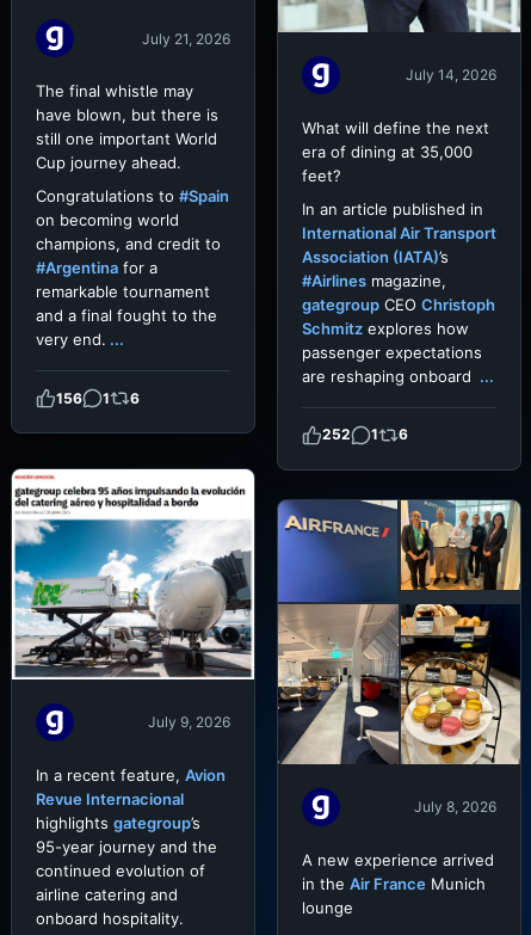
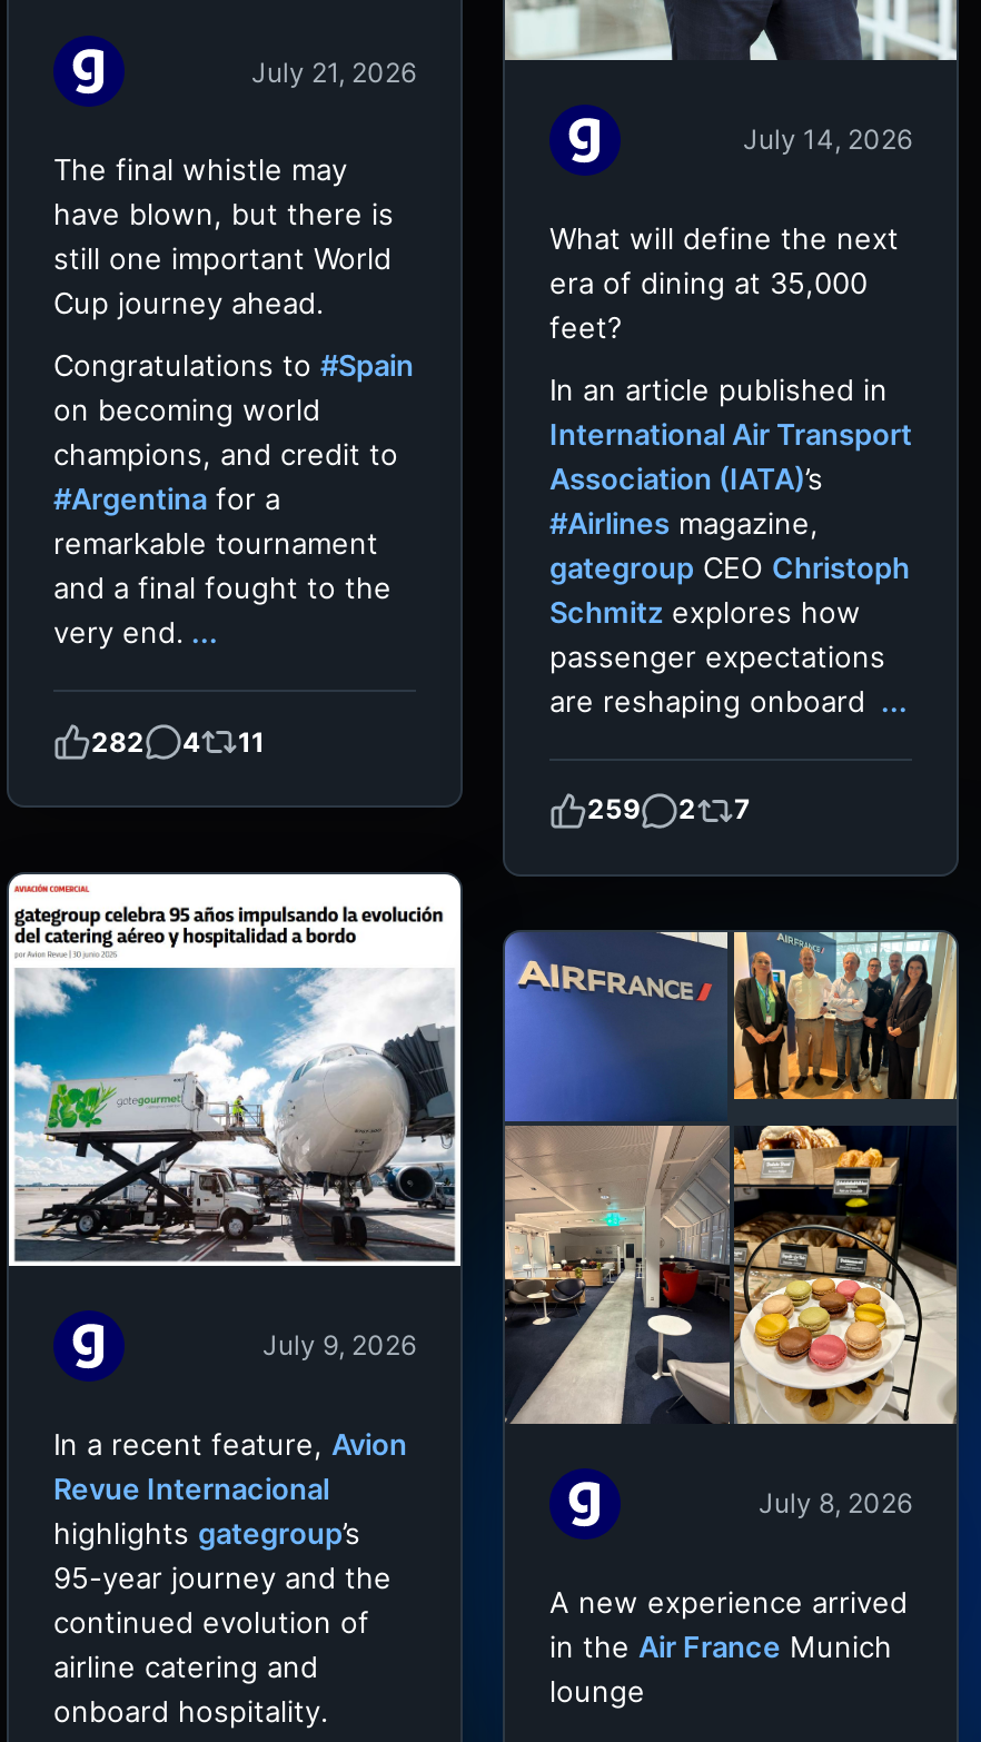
[56,389,82,407] 156 -> [91,725,145,758] 282
[103,389,110,407] 1 -> [182,725,200,758] 4
[130,389,140,407] 6 -> [238,725,265,758] 11
[322,425,351,443] 252 -> [587,792,641,826] 259
[371,425,378,443] 1 -> [678,792,696,826] 2
[399,425,408,443] 6 -> [734,792,750,826] 7

